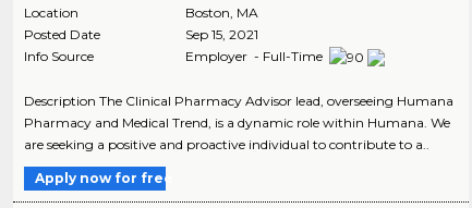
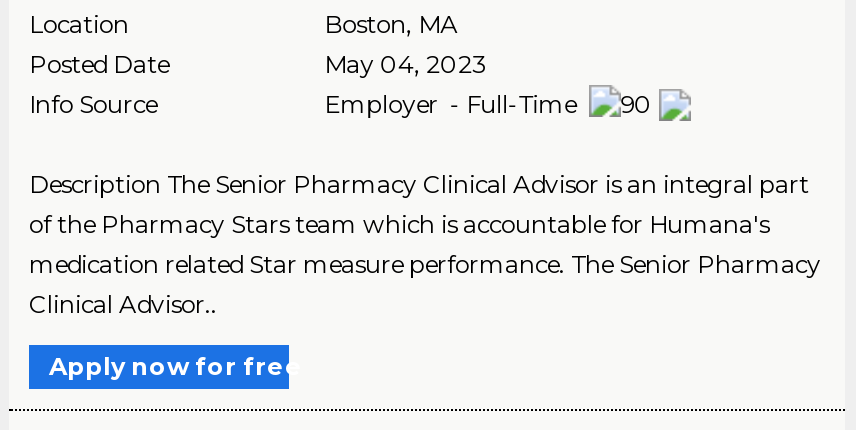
[185,26,258,43] Sep 15, 2021 -> [324,48,486,78] May 04, 2023
[24,93,453,153] Description The Clinical Pharmacy Advisor lead, overseeing Humana | Pharmacy and Medical Trend, is a dynamic role within Humana. We | are seeking a positive and proactive individual to contribute to a.. -> [29,170,821,320] Description The Senior Pharmacy Clinical Advisor is an integral part | of the Pharmacy Stars team which is accountable for Humana's | medication related Star measure performance. The Senior Pharmacy | Clinical Advisor..

